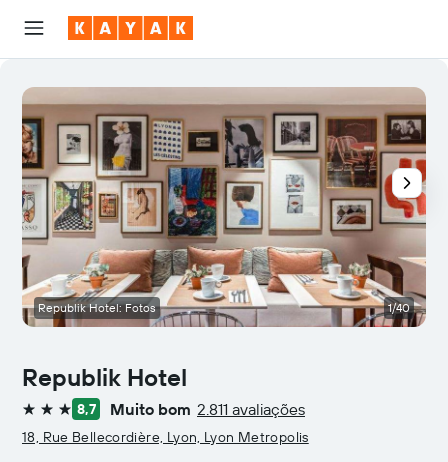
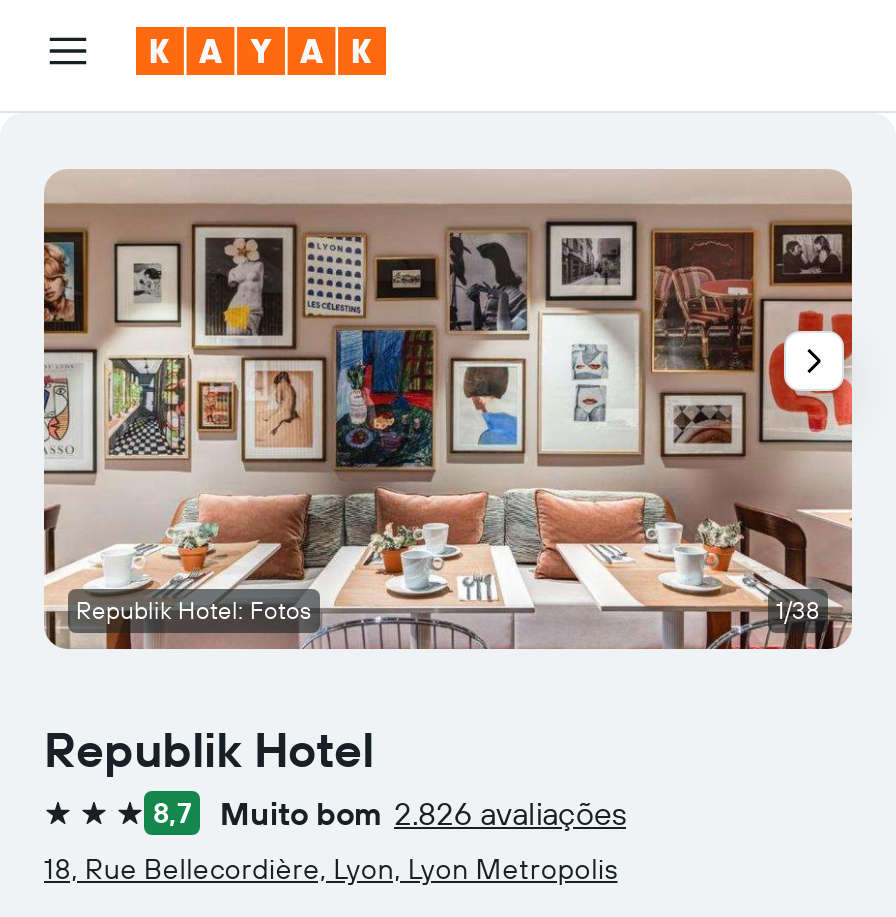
[388,300,410,315] 1/40 -> [776,595,820,625] 1/38
[110,399,305,419] Muito bom 2.811 avaliações -> [220,793,626,833] Muito bom 2.826 avaliações

